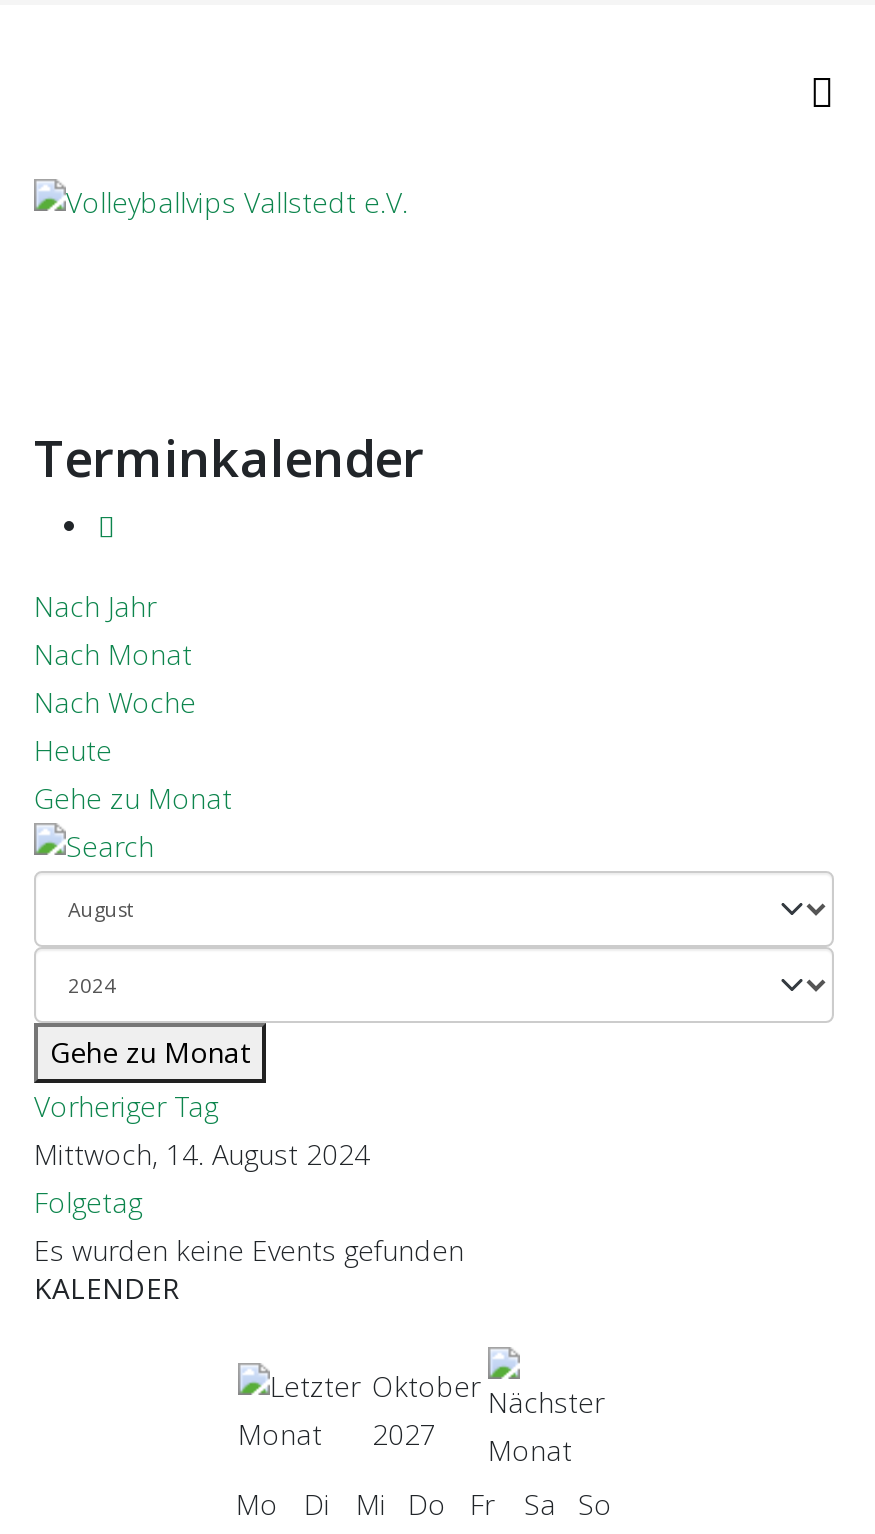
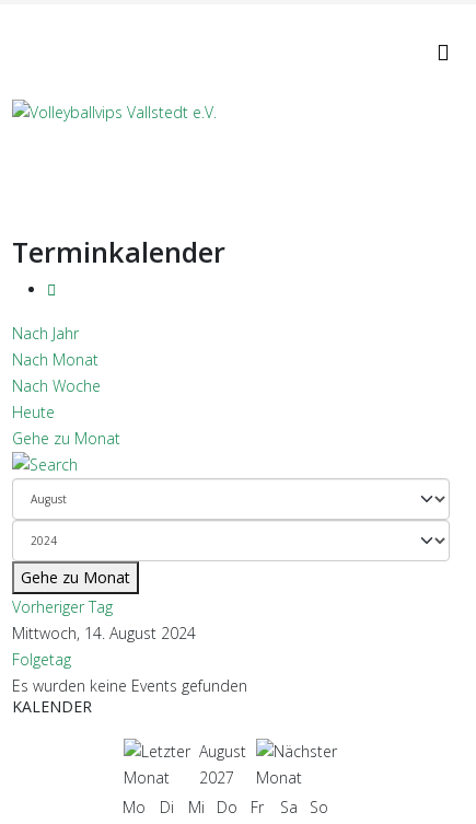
[372,1367,480,1405] Oktober -> [199,741,246,762] August

